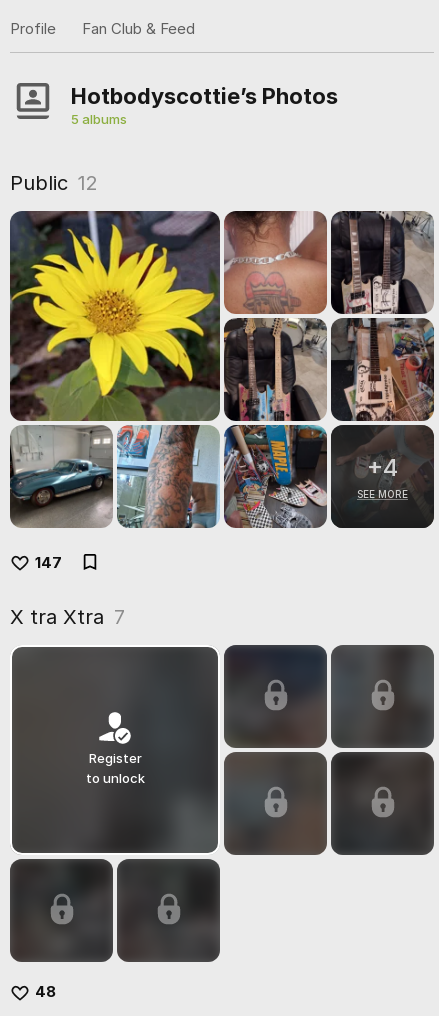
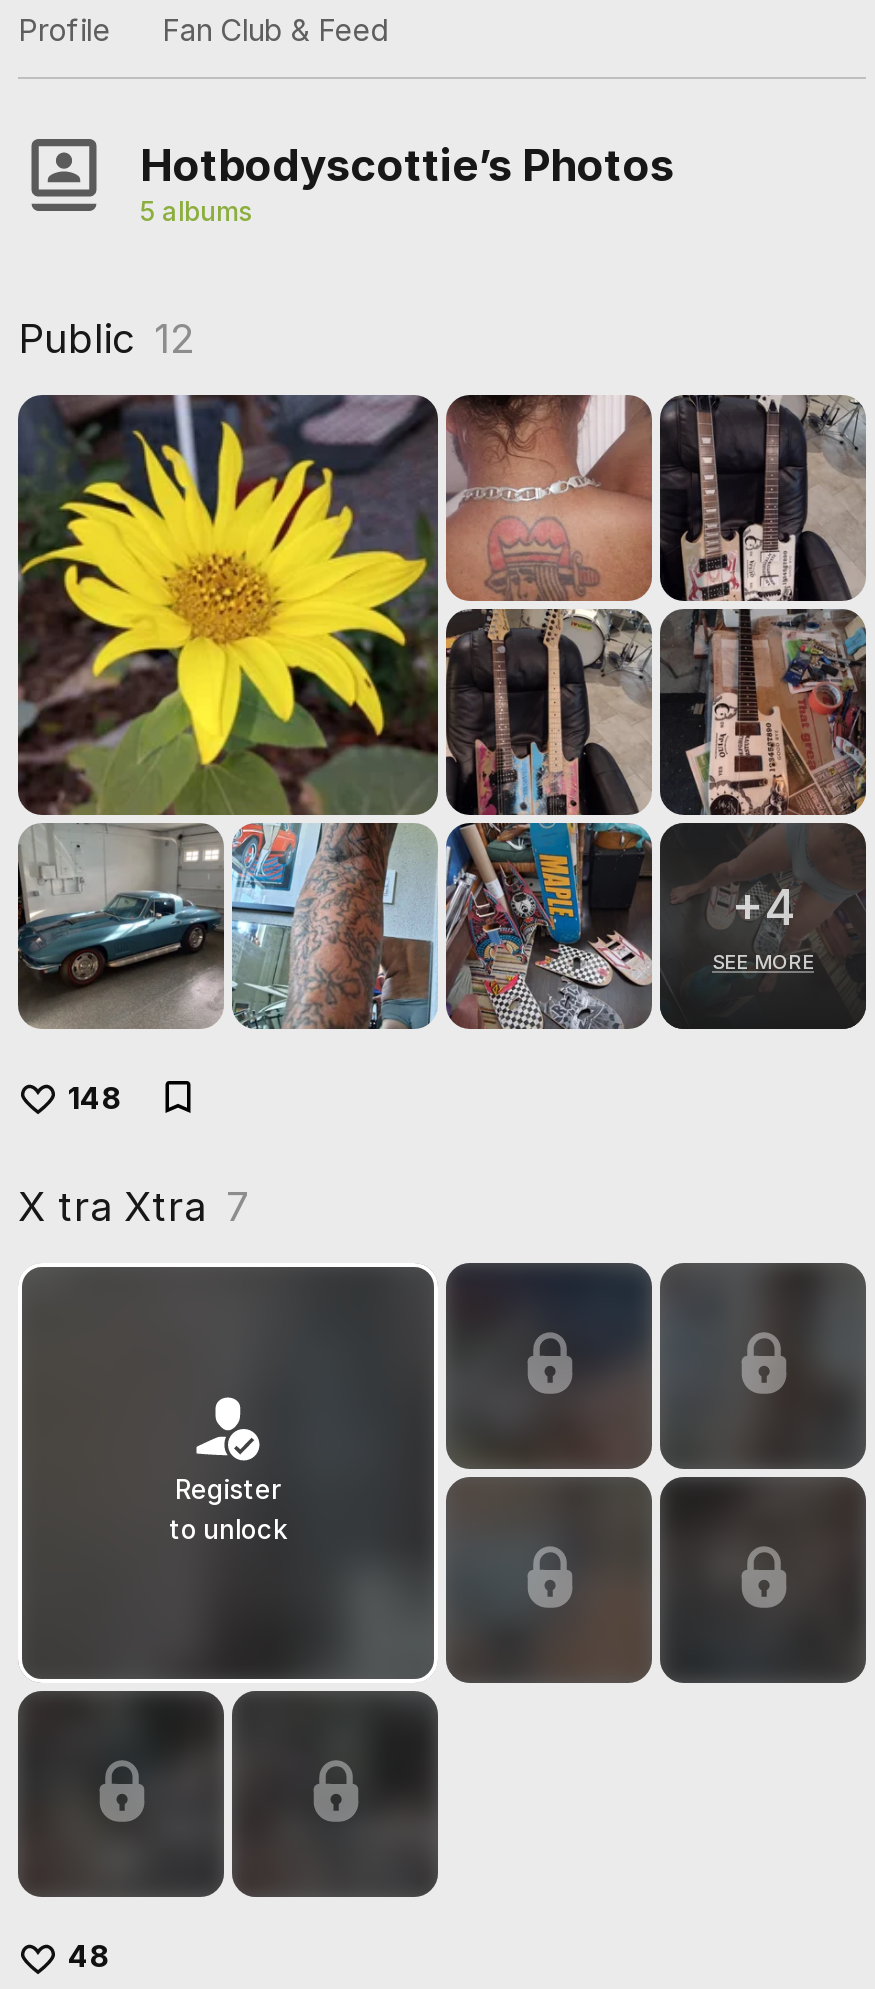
[35,552,62,571] 147 -> [68,1078,122,1116] 148

